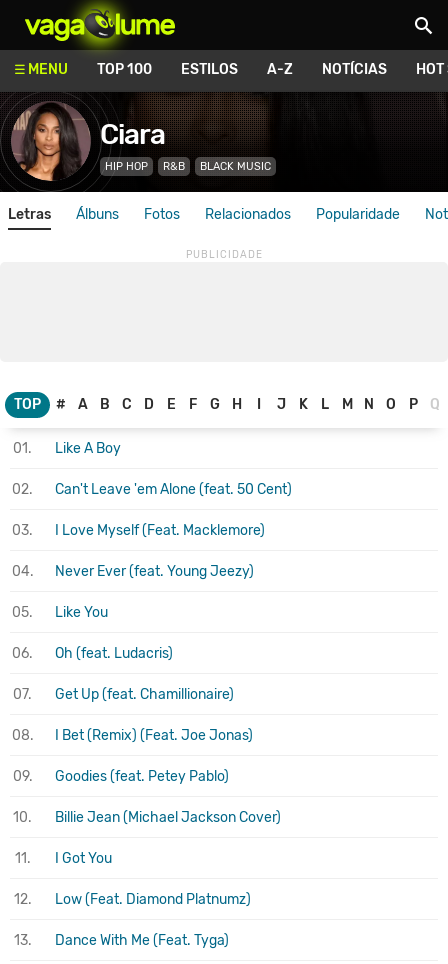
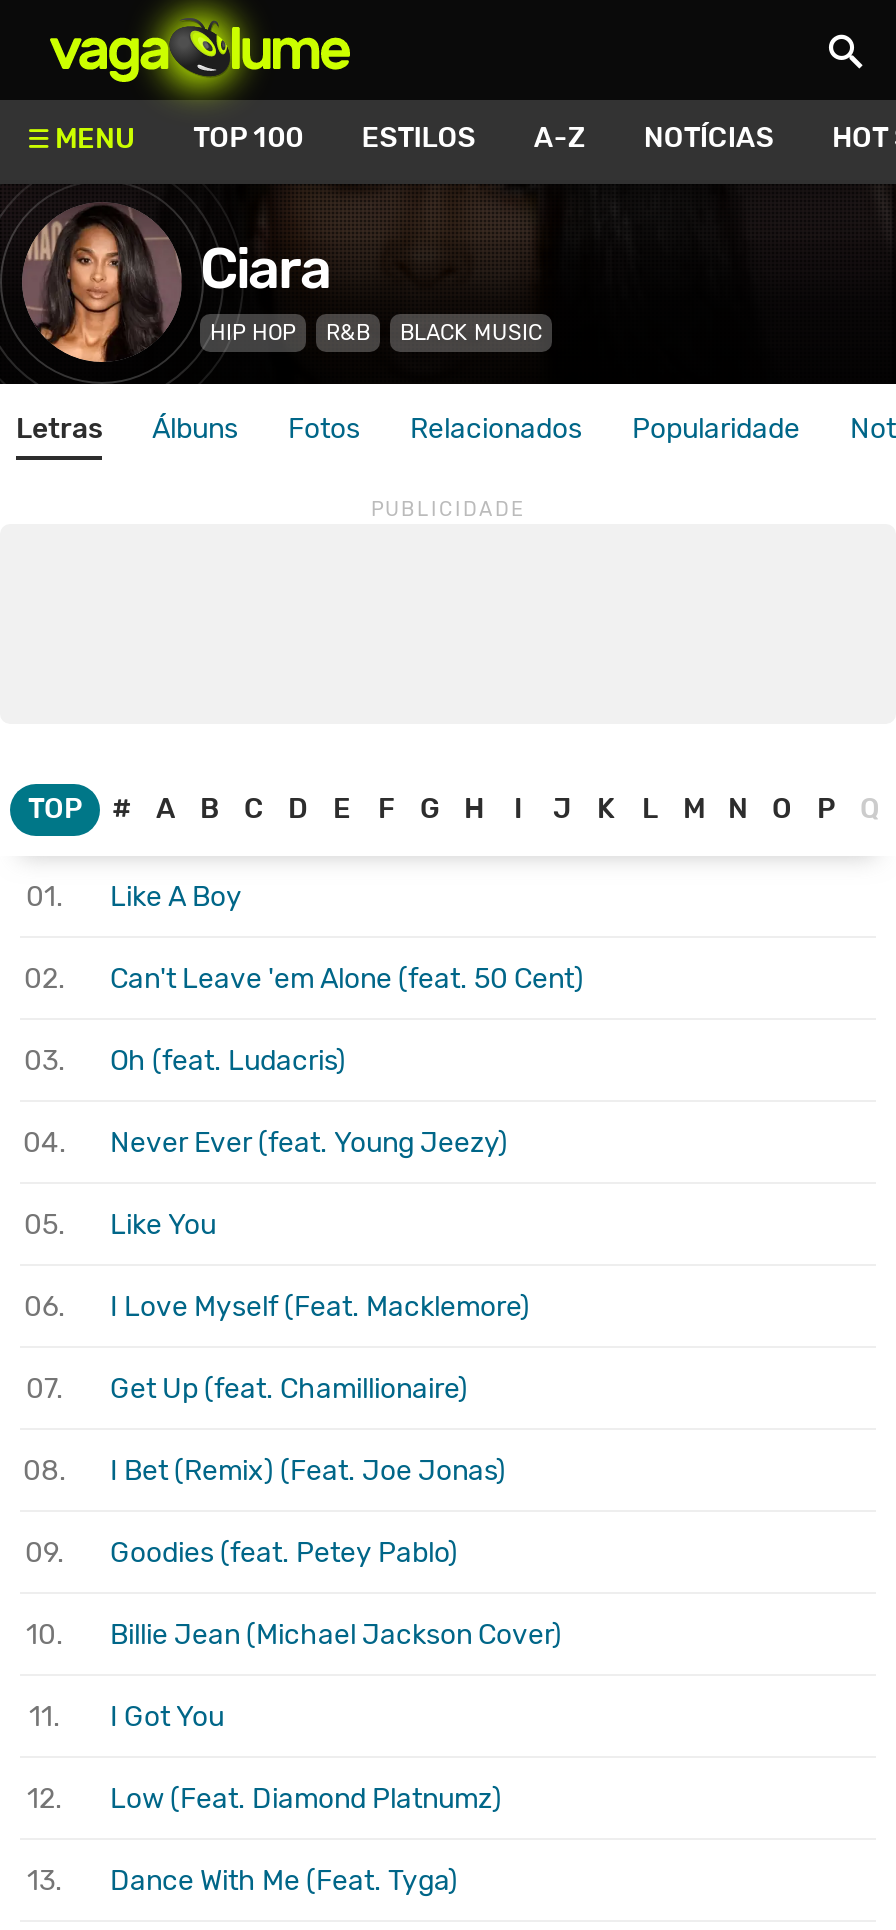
moved [55,521,265,538] -> [110,1289,530,1323]: I Love Myself (Feat. Macklemore)
moved [55,644,173,661] -> [110,1043,346,1077]: Oh (feat. Ludacris)

